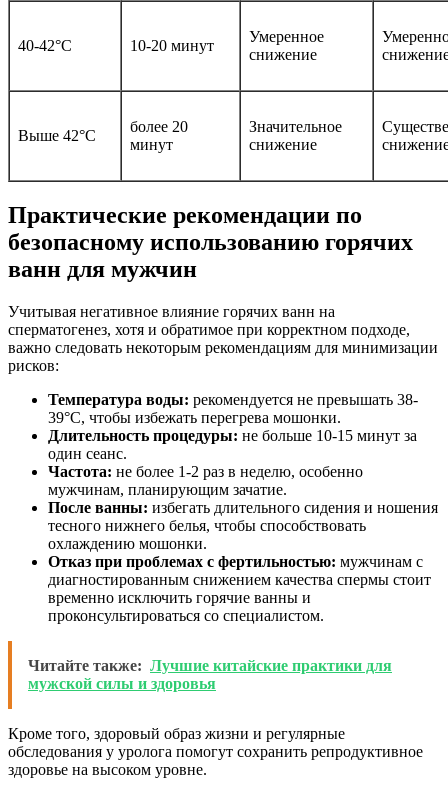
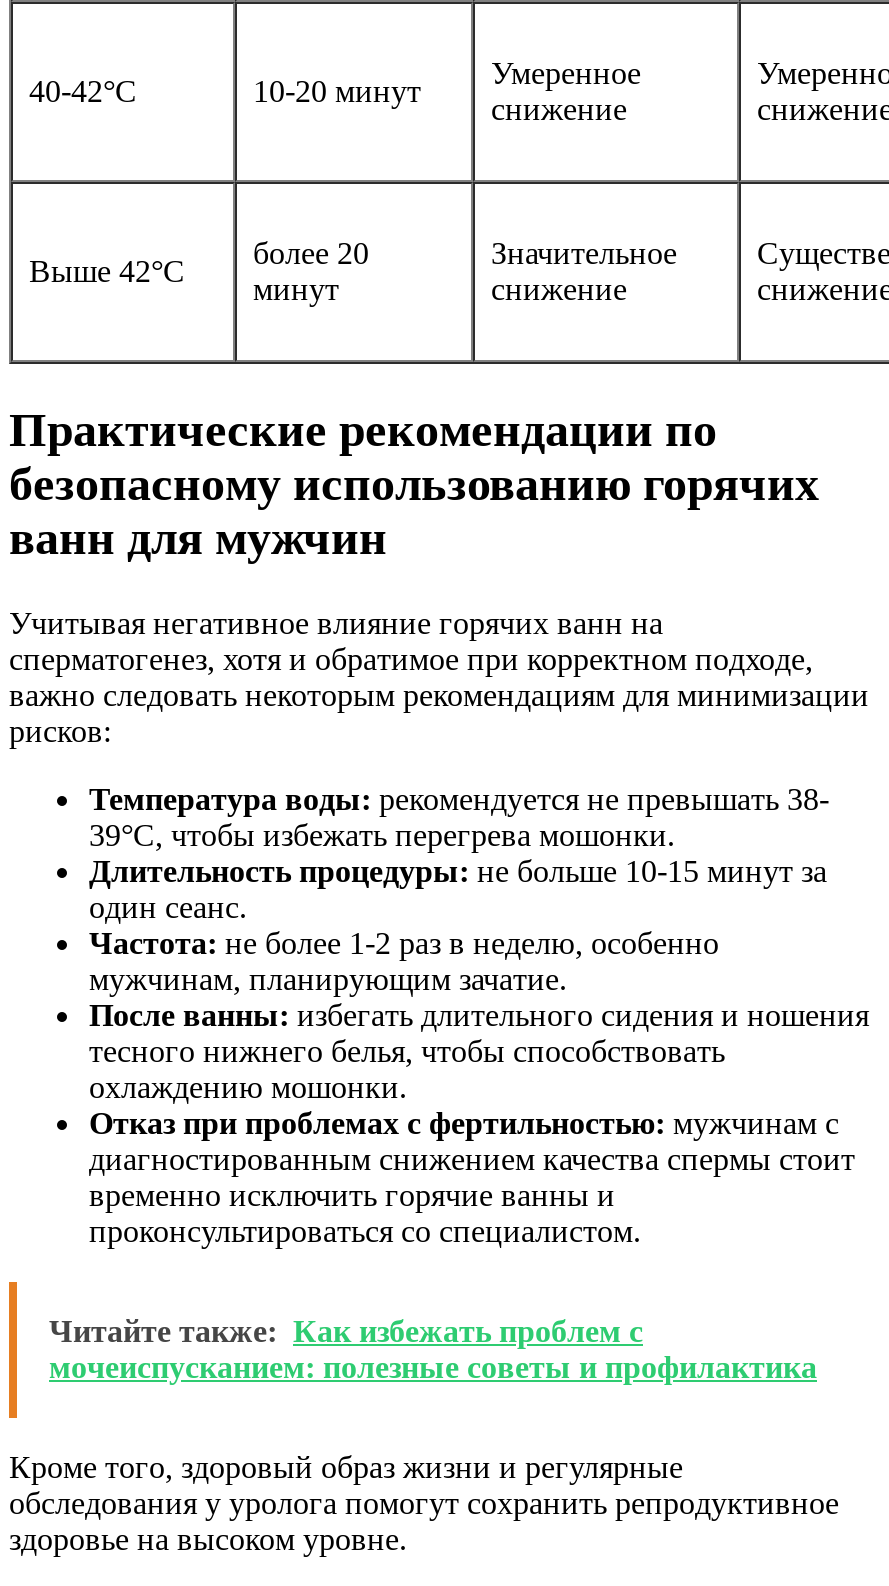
[28,657,392,692] Читайте также: Лучшие китайские практики для | мужской силы и здоровья -> [49,1314,817,1384] Читайте также: Как избежать проблем с | мочеиспусканием: полезные советы и профилактика

